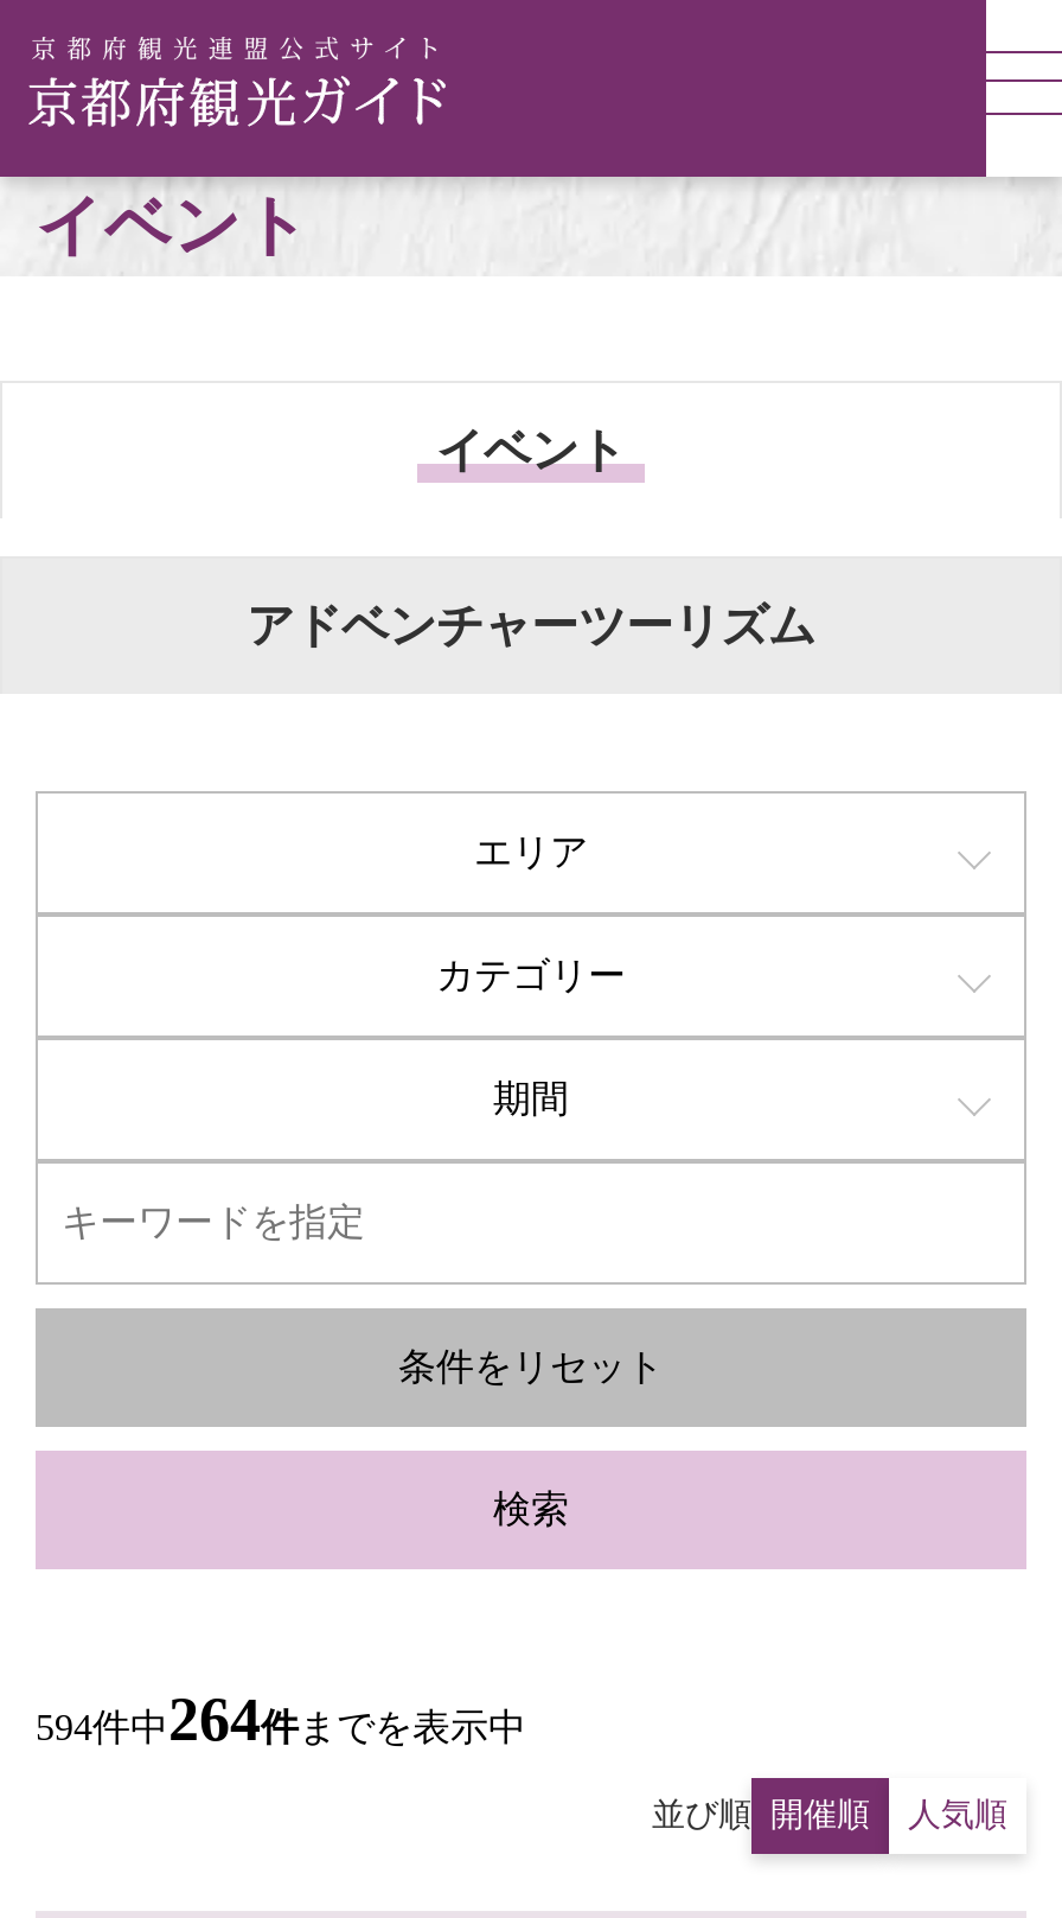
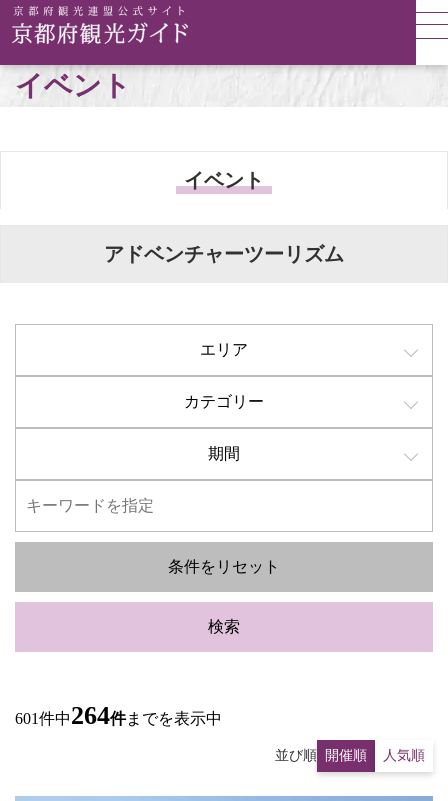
[36,1686,526,1754] 594件中264件までを表示中 -> [15,701,222,730] 601件中264件までを表示中

